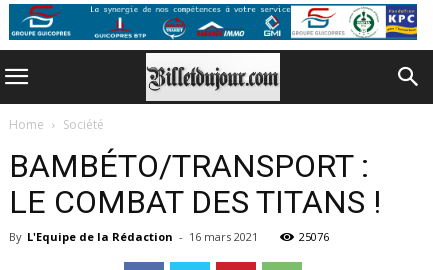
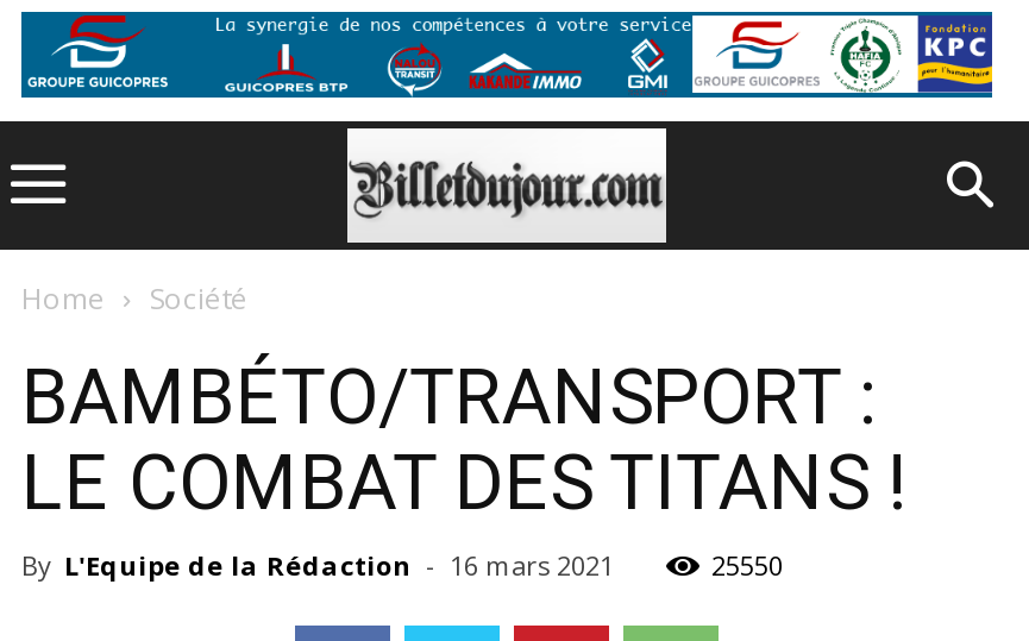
[299,229,329,244] 25076 -> [711,547,783,583] 25550

